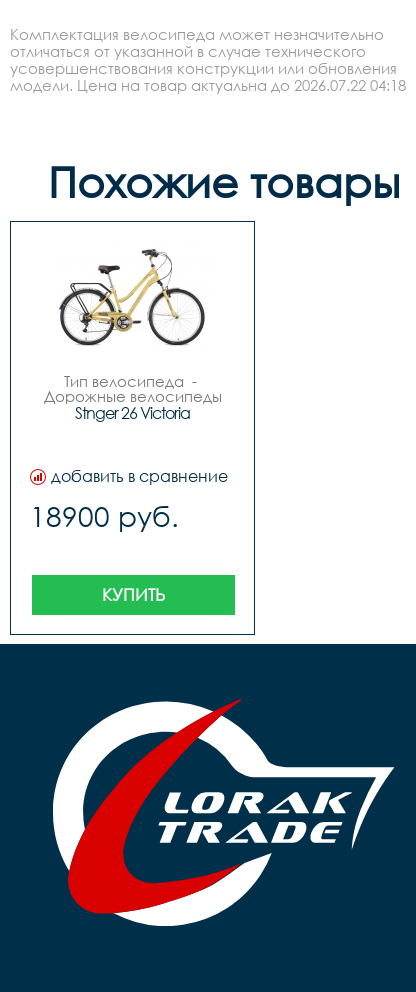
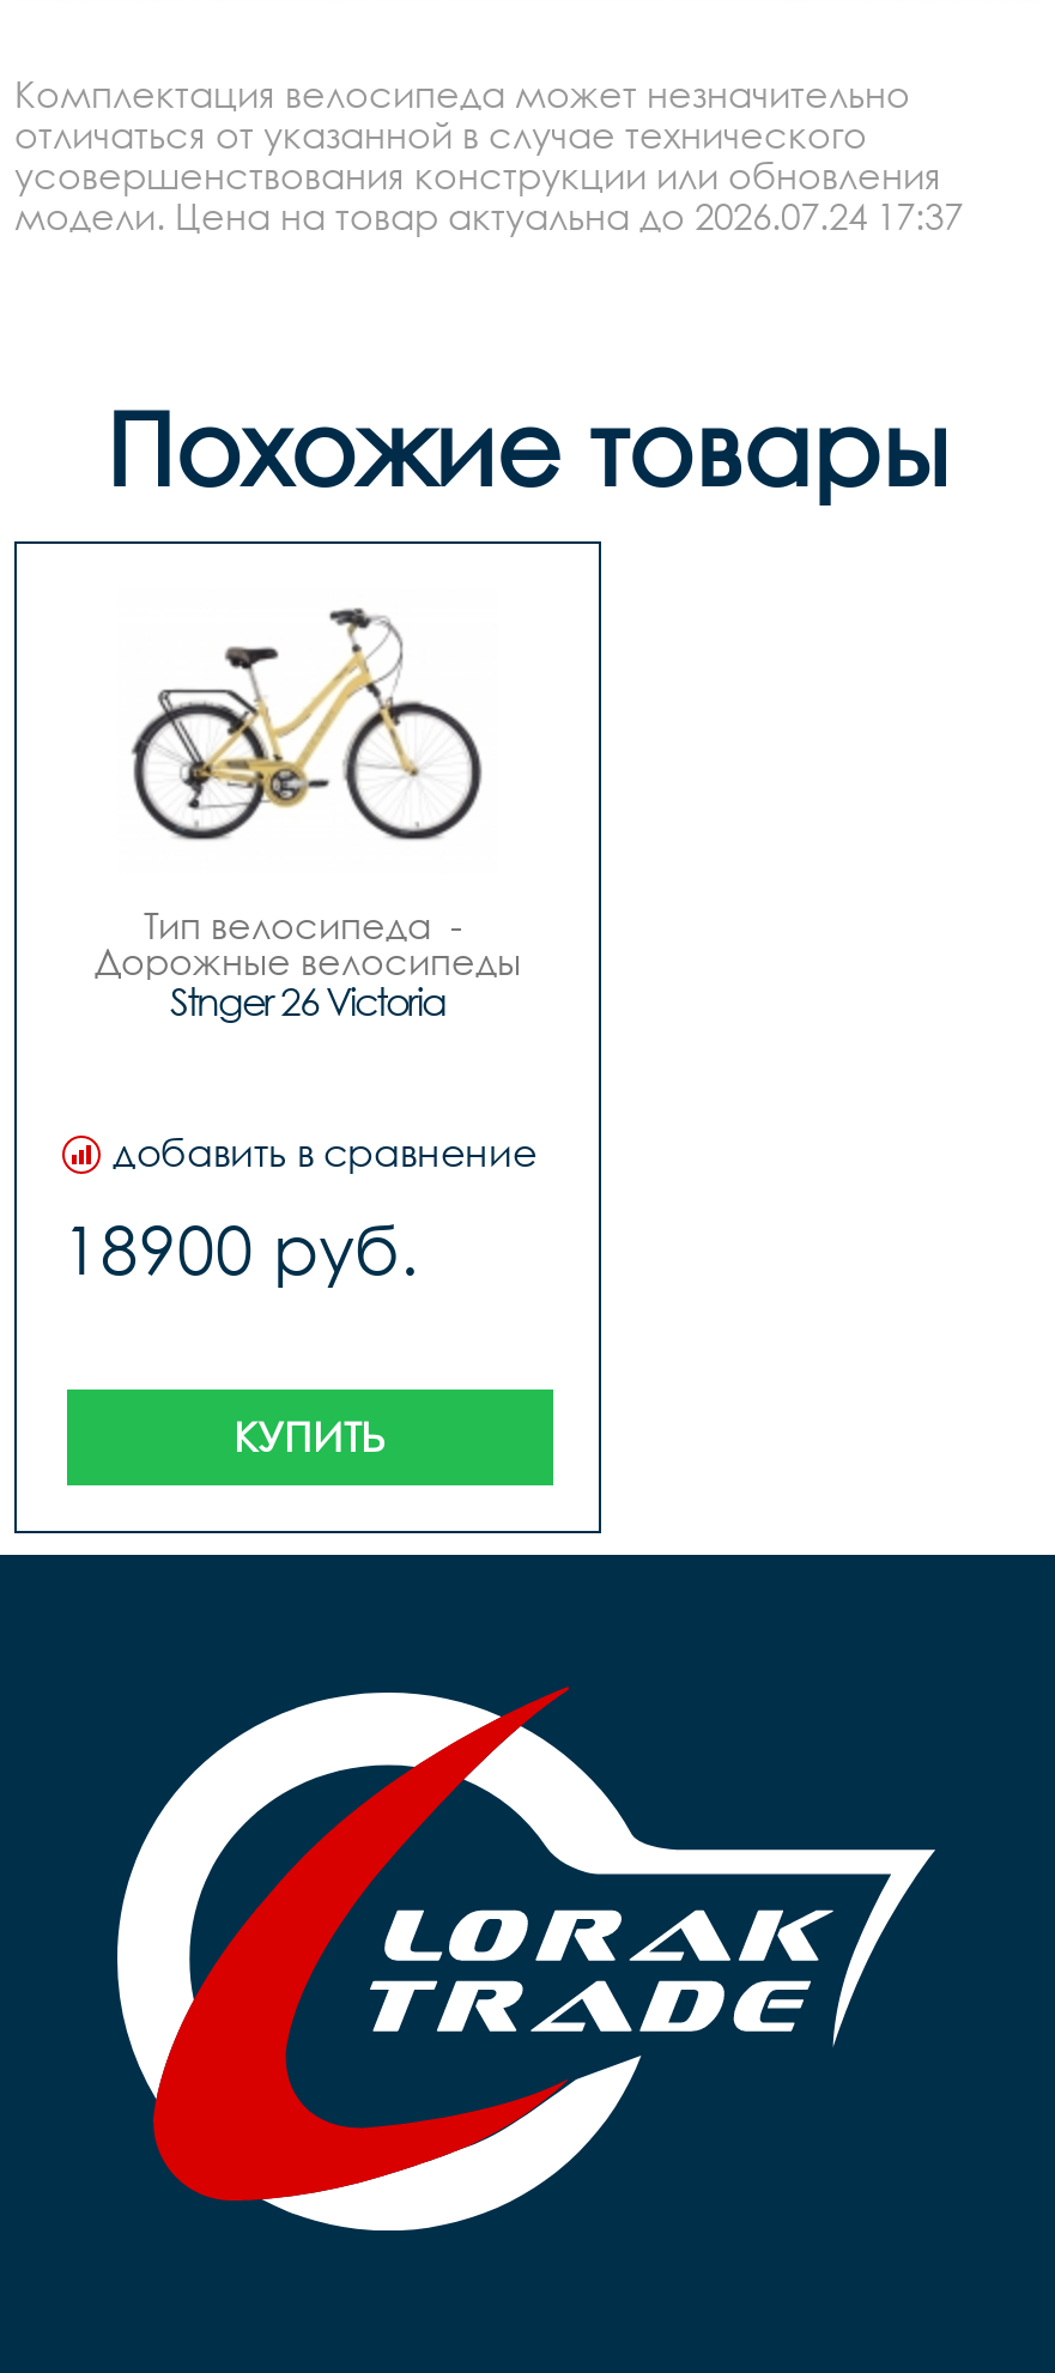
[10,76,406,94] модели. Цена на товар актуальна до 2026.07.22 04:18 -> [14,195,963,238] модели. Цена на товар актуальна до 2026.07.24 17:37

